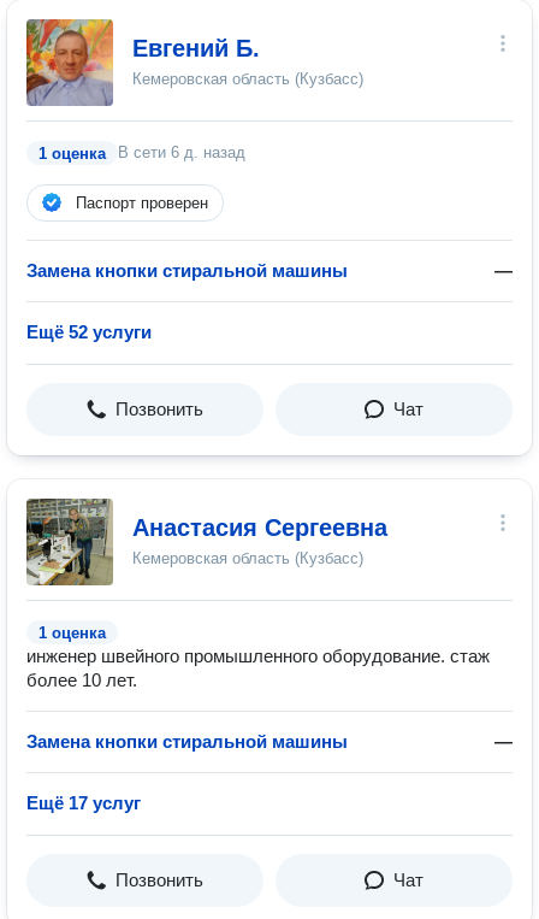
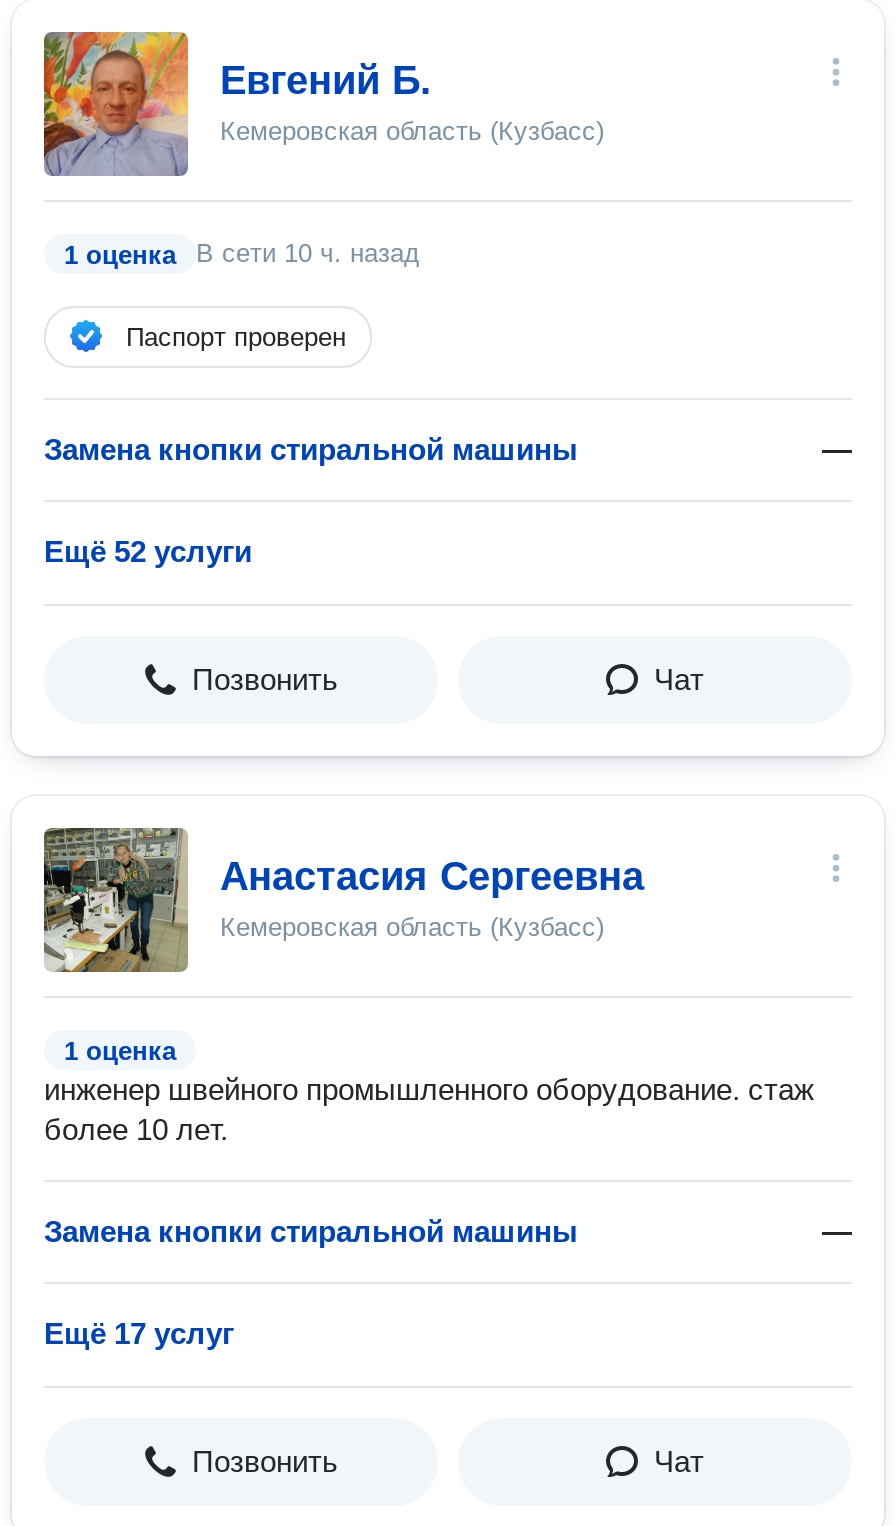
[38,143,245,163] 1 оценка В сети 6 д. назад -> [64,238,420,270] 1 оценка В сети 10 ч. назад

